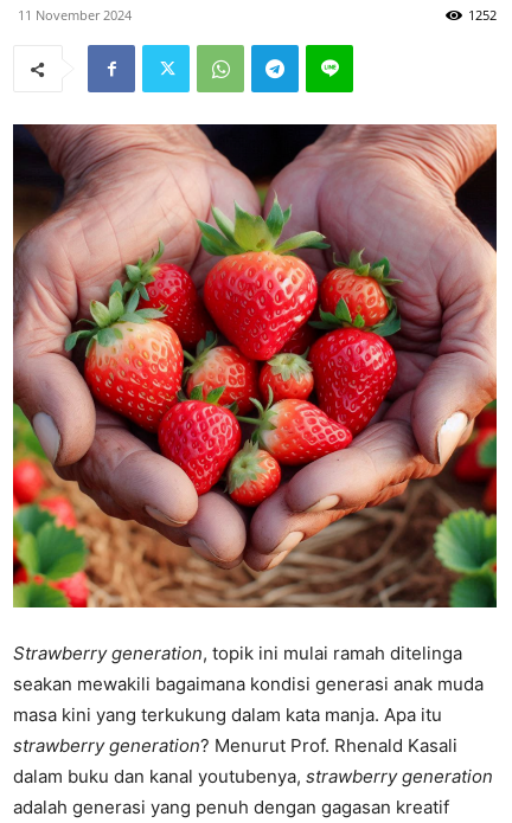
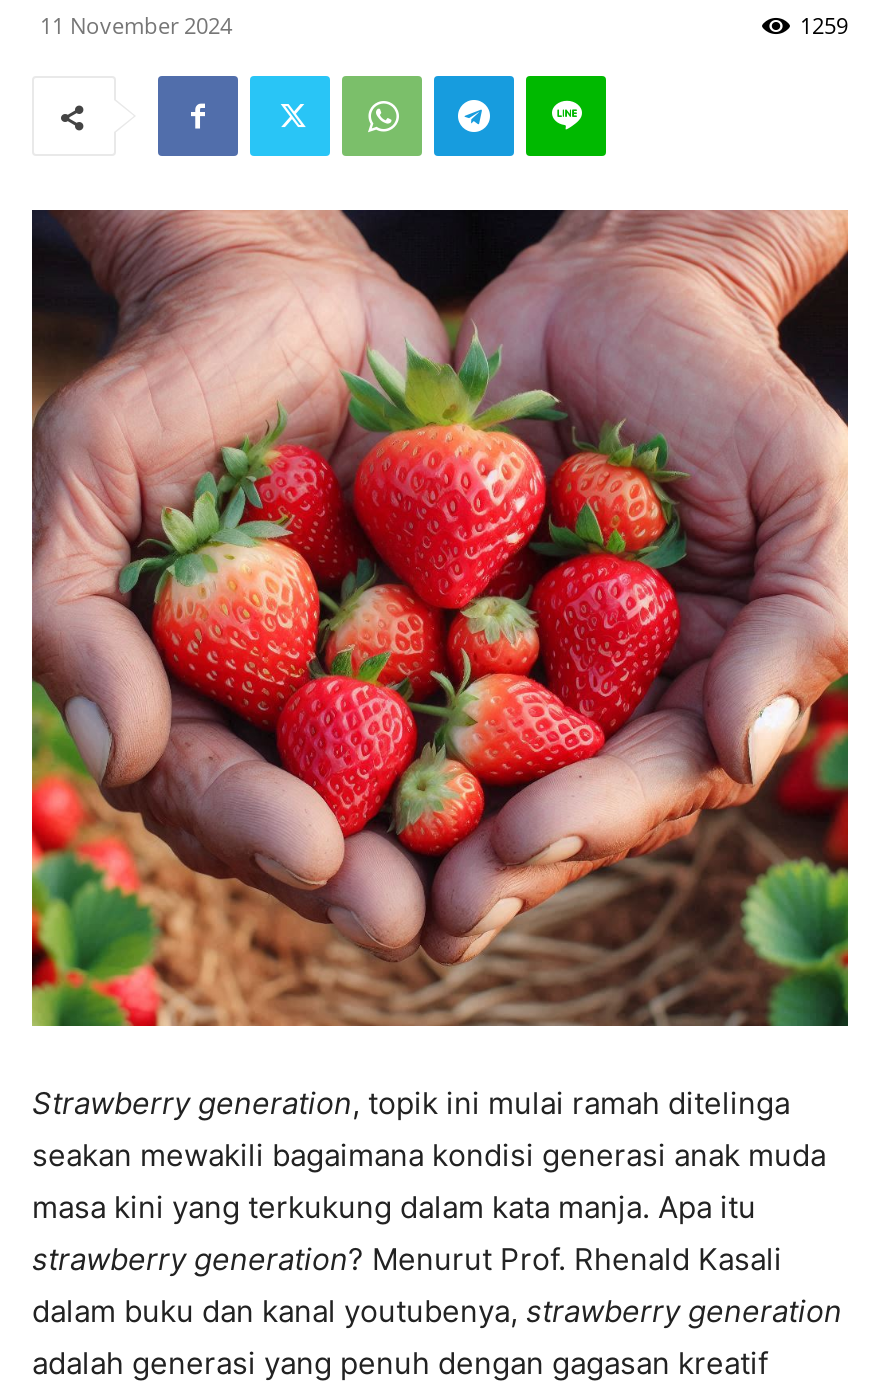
[468,6,497,24] 1252 -> [800,10,848,40] 1259

